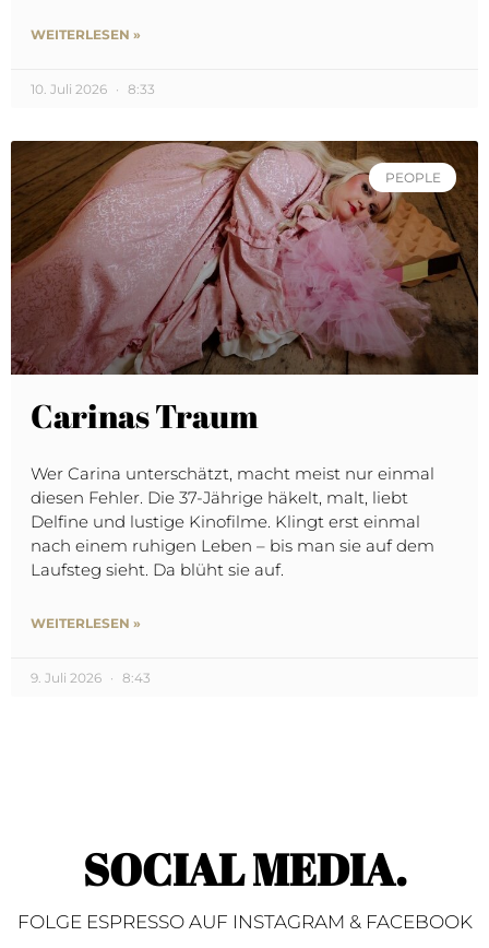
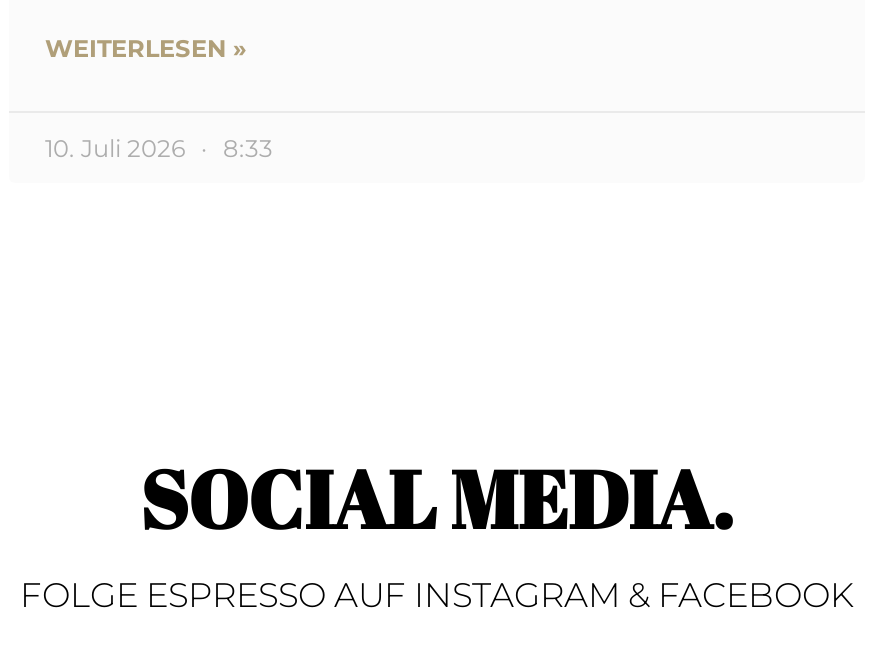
[10,140,479,376] [image] | PEOPLE -> none
[31,394,434,686] Carinas Traum | Wer Carina unterschätzt, macht meist nur einmal | diesen Fehler. Die 37-Jährige häkelt, malt, liebt | Delfine und lustige Kinofilme. Klingt erst einmal | nach einem ruhigen Leben – bis man sie auf dem | Laufsteg sieht. Da blüht sie auf. | WEITERLESEN » | 9. Juli 2026 | 8:43 -> none

